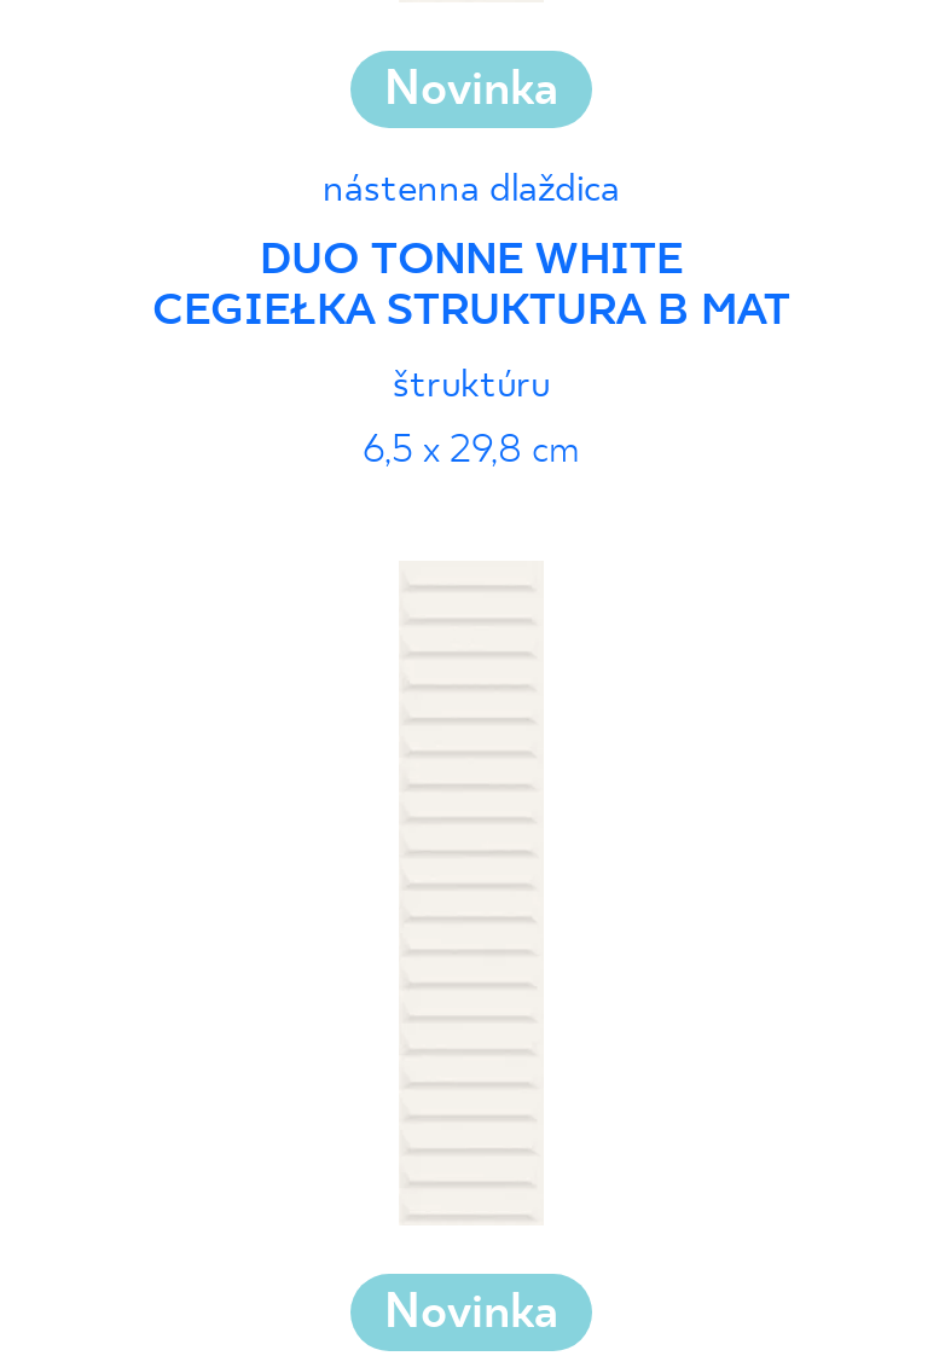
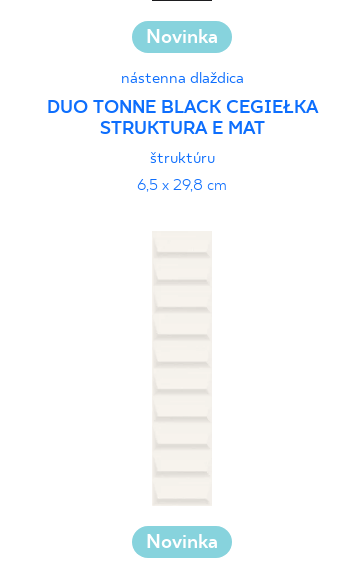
[152,236,790,338] DUO TONNE WHITE | CEGIEŁKA STRUKTURA B MAT -> [46,98,317,140] DUO TONNE BLACK CEGIEŁKA | STRUKTURA E MAT

